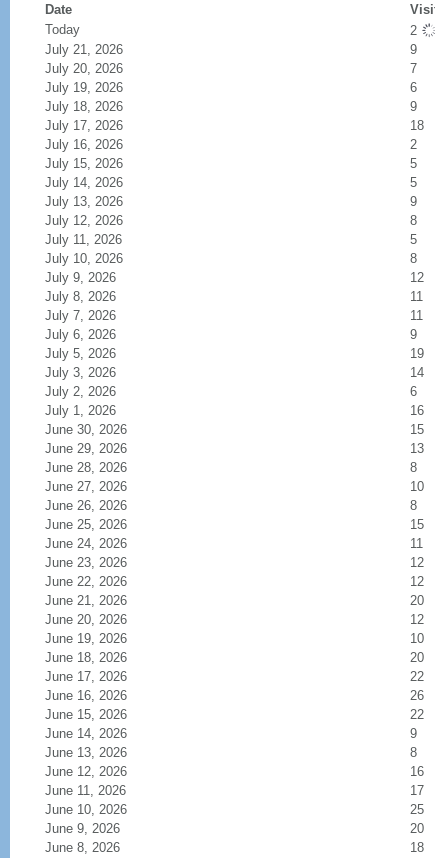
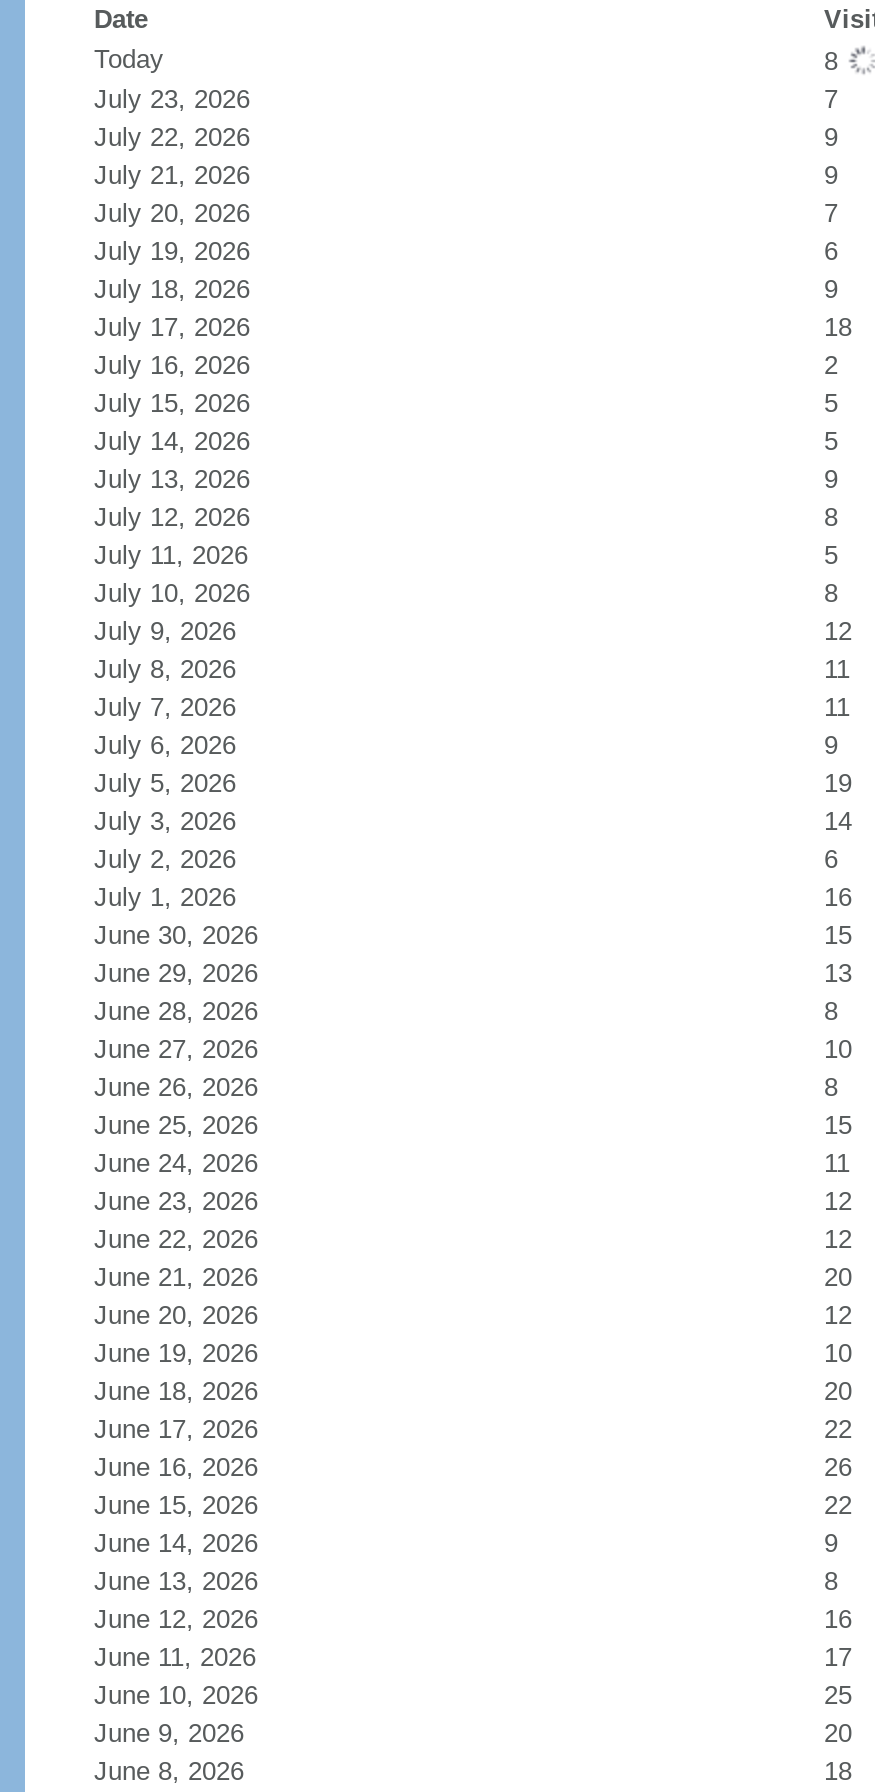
[409,23,420,38] 2 -> [94,46,846,152] 8 | July 23, 2026 | 7 | July 22, 2026 | 9

